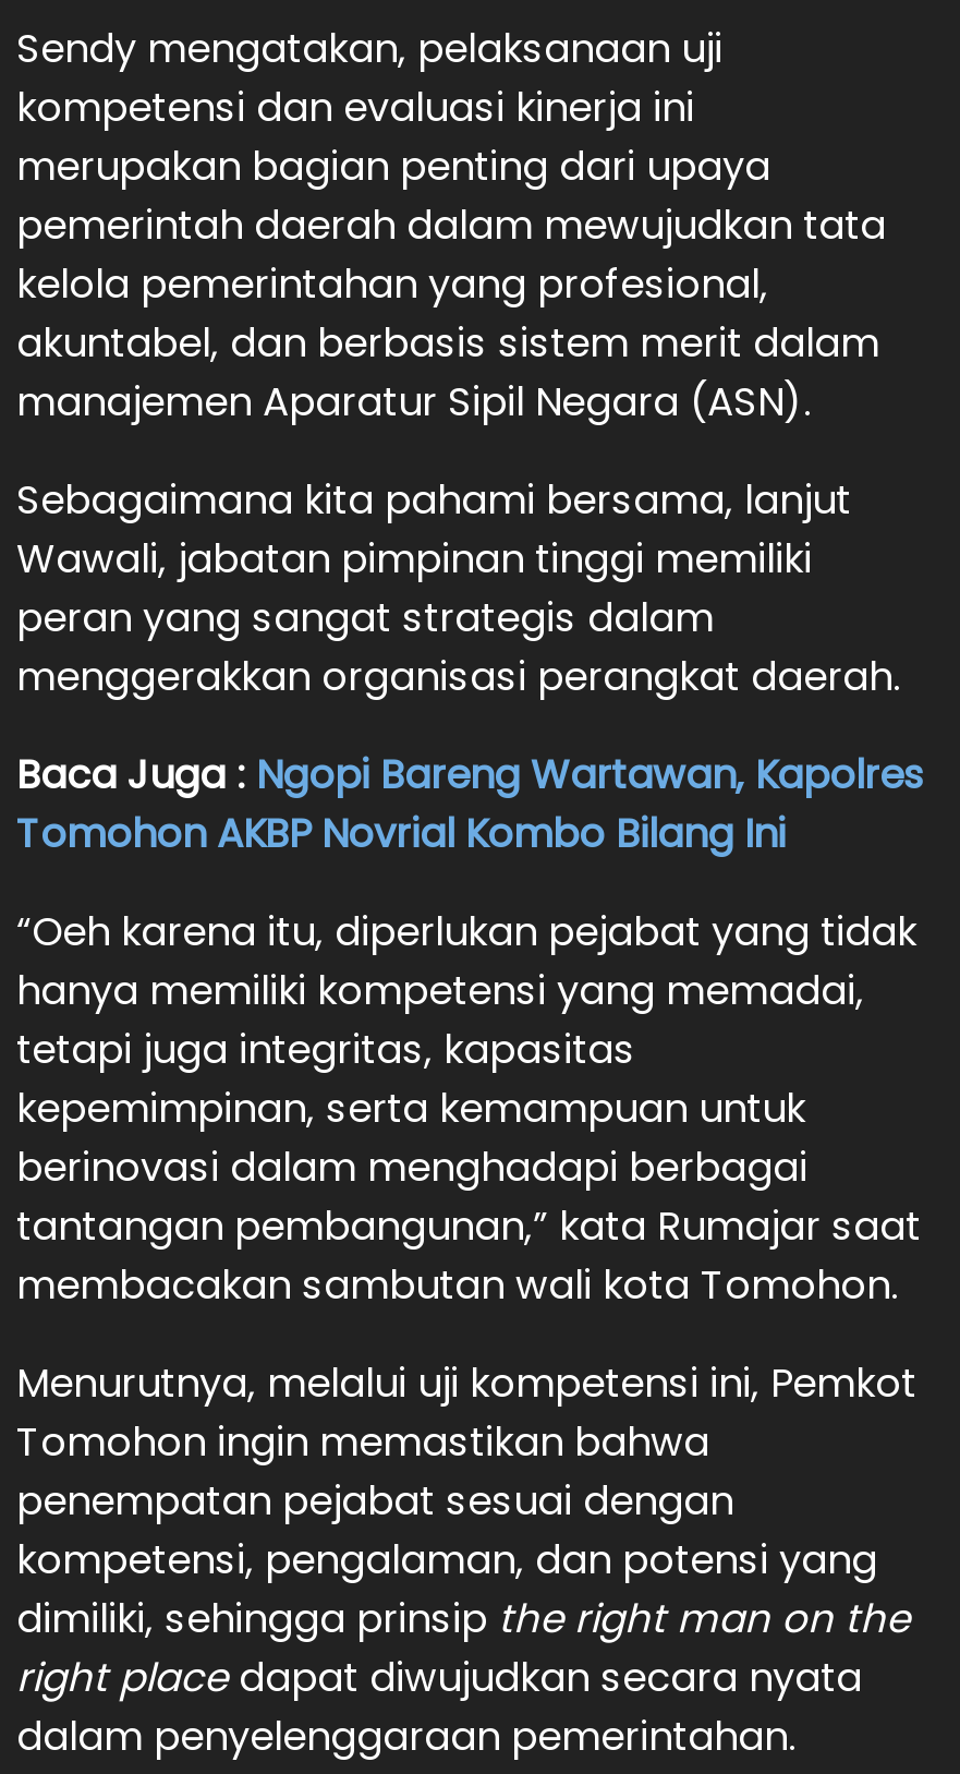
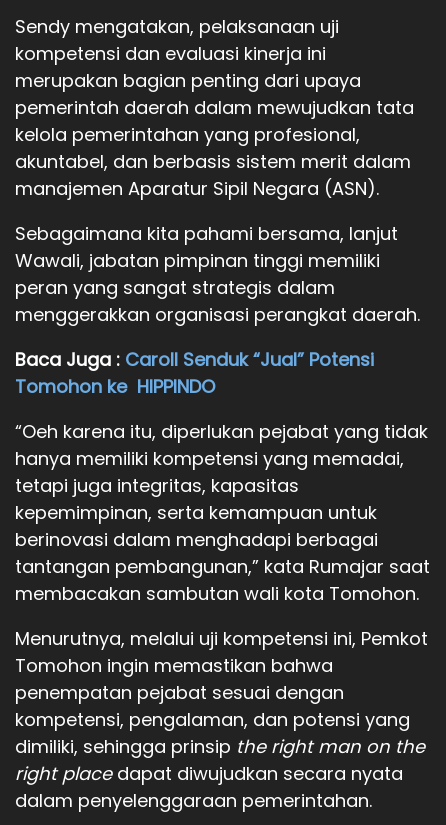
[16,747,925,860] Baca Juga : Ngopi Bareng Wartawan, Kapolres | Tomohon AKBP Novrial Kombo Bilang Ini -> [15,347,374,399] Baca Juga : Caroll Senduk “Jual” Potensi | Tomohon ke HIPPINDO

